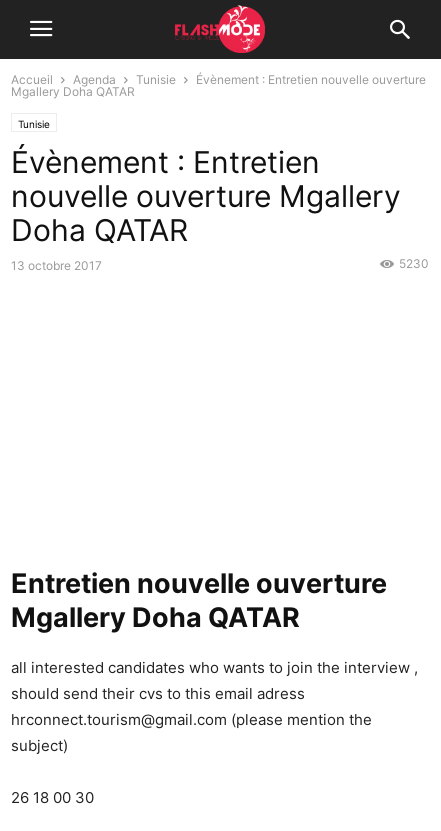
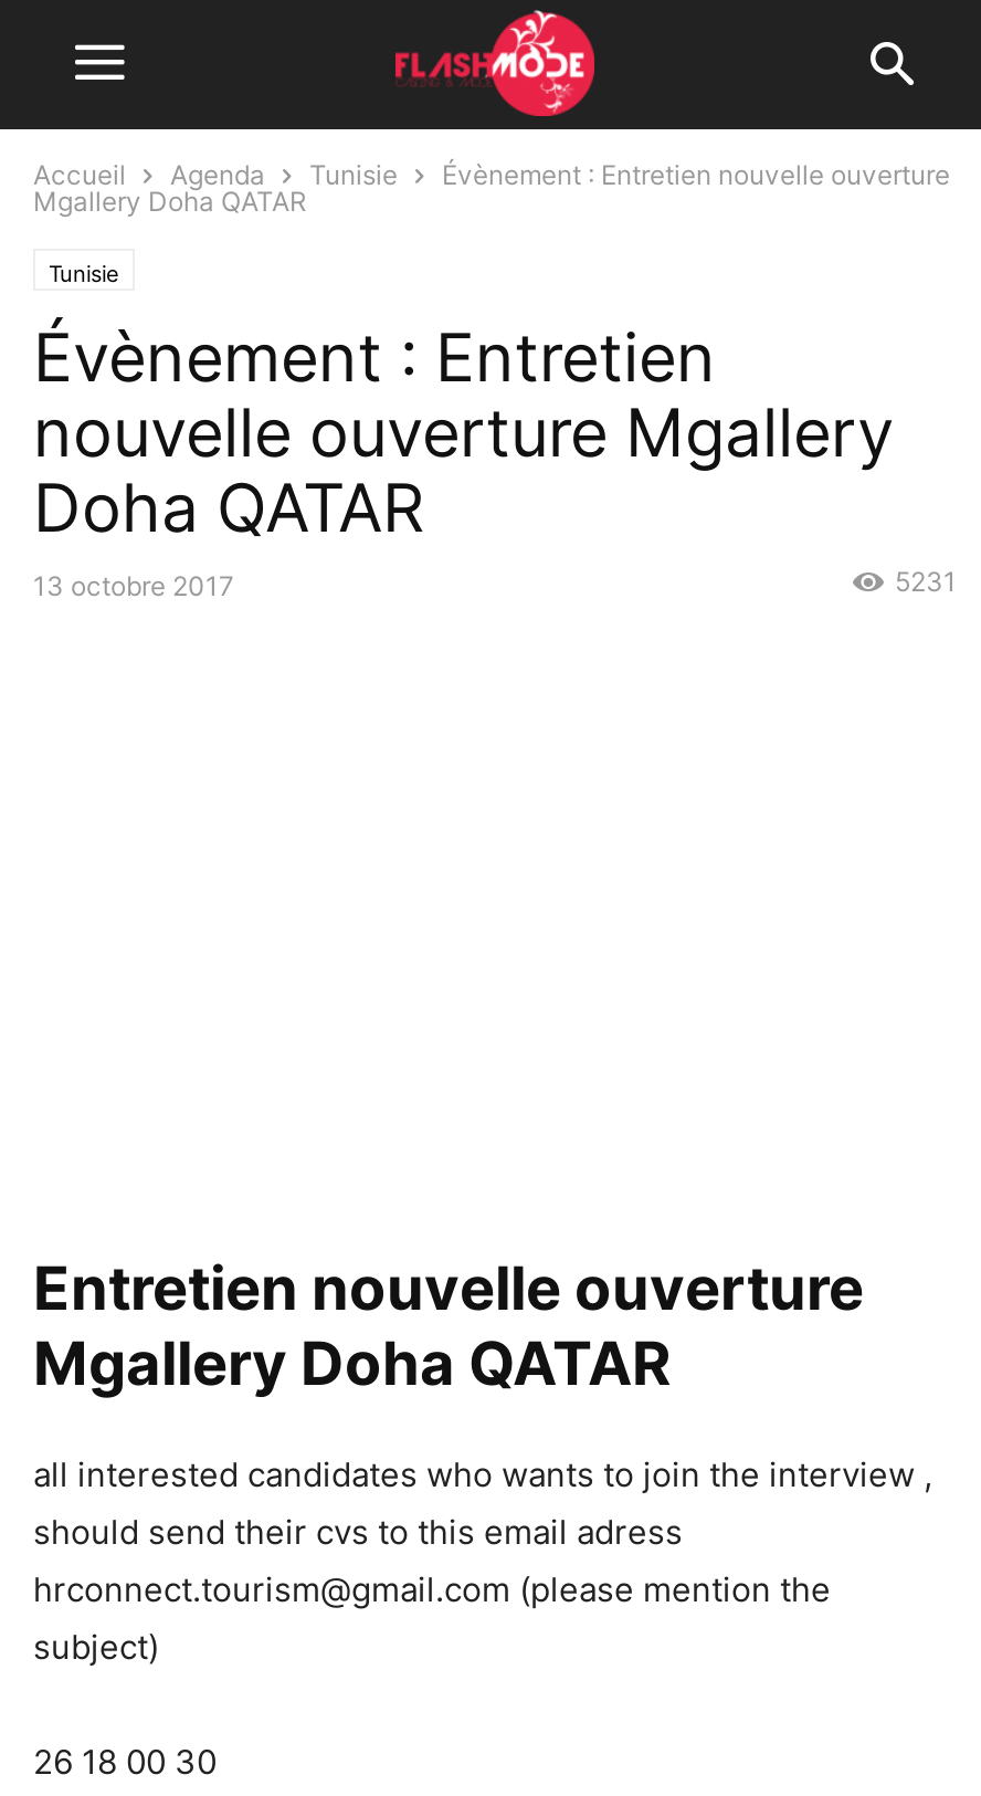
[399,256,429,271] 5230 -> [895,565,957,598] 5231

